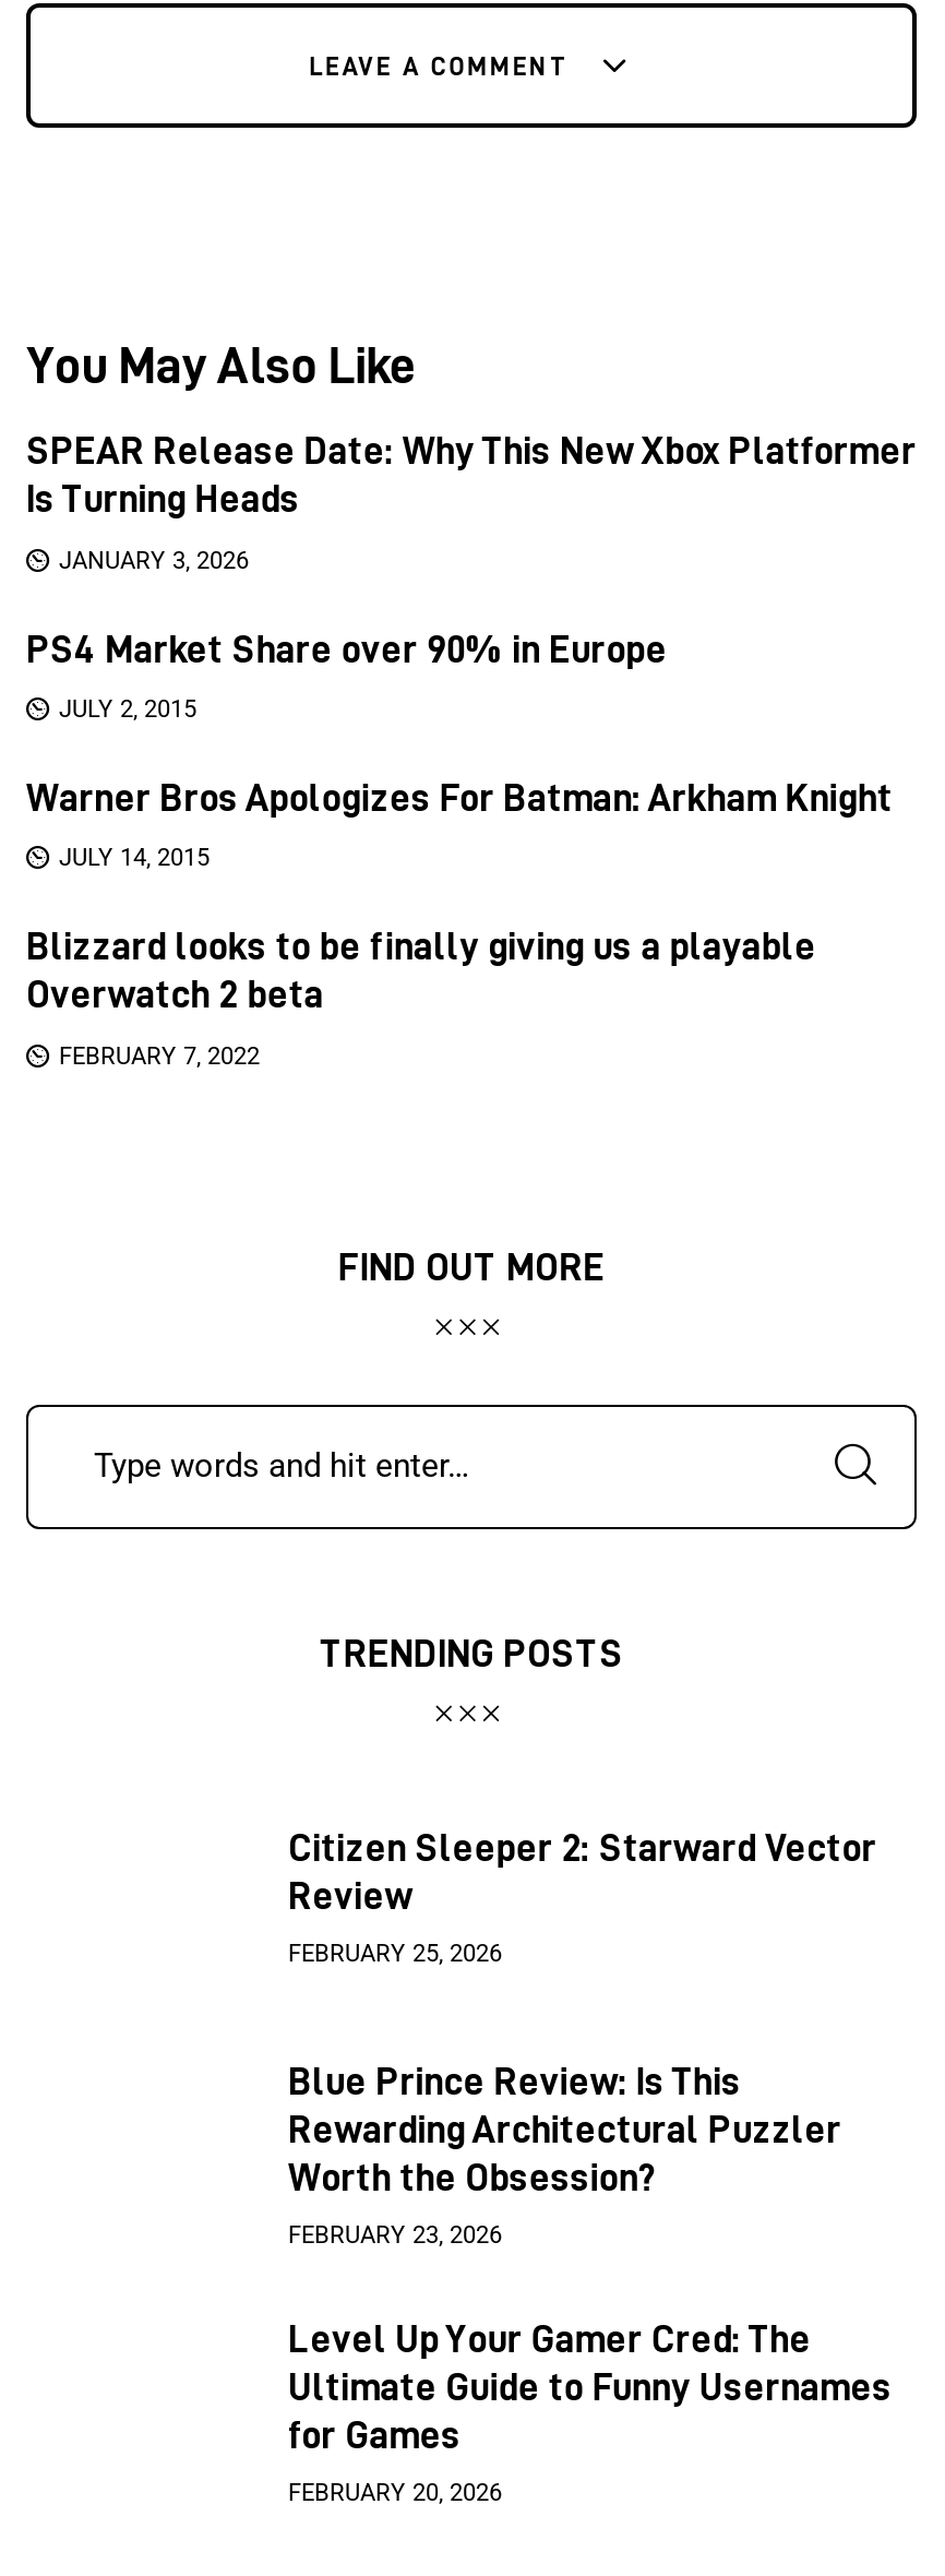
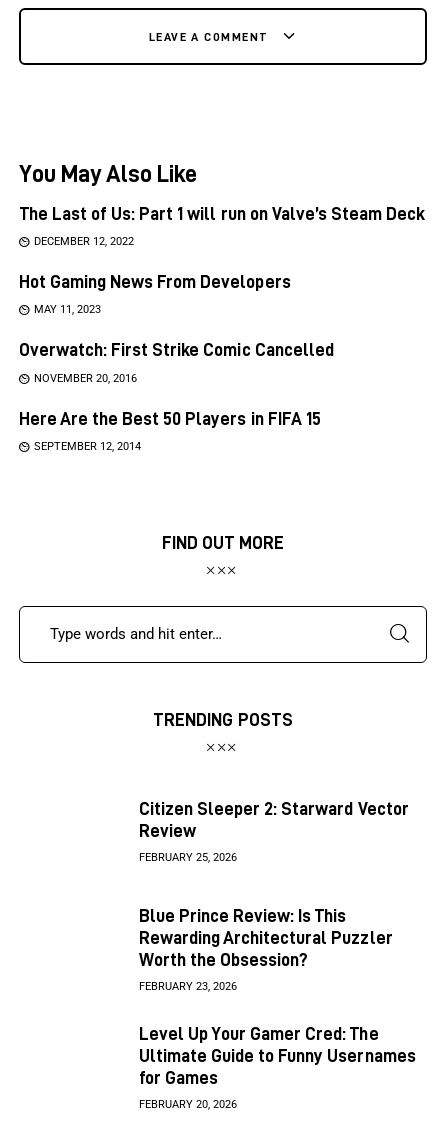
[26,430,916,520] SPEAR Release Date: Why This New Xbox Platformer | Is Turning Heads -> [19,203,425,222] The Last of Us: Part 1 will run on Valve’s Steam Deck
[59,546,249,575] JANUARY 3, 2026 -> [34,235,134,248] DECEMBER 12, 2022
[26,627,667,669] PS4 Market Share over 90% in Europe -> [19,272,291,291] Hot Gaming News From Developers
[59,696,196,724] JULY 2, 2015 -> [34,303,101,316] MAY 11, 2023
[26,777,892,818] Warner Bros Apologizes For Batman: Arkham Knight -> [19,340,334,359] Overwatch: First Strike Comic Cancelled
[59,845,210,873] JULY 14, 2015 -> [34,371,137,384] NOVEMBER 20, 2016
[26,926,816,1015] Blizzard looks to be finally giving us a playable | Overwatch 2 beta -> [19,408,321,427] Here Are the Best 50 Players in FIFA 15
[59,1042,260,1071] FEBRUARY 7, 2022 -> [34,440,141,453] SEPTEMBER 12, 2014

